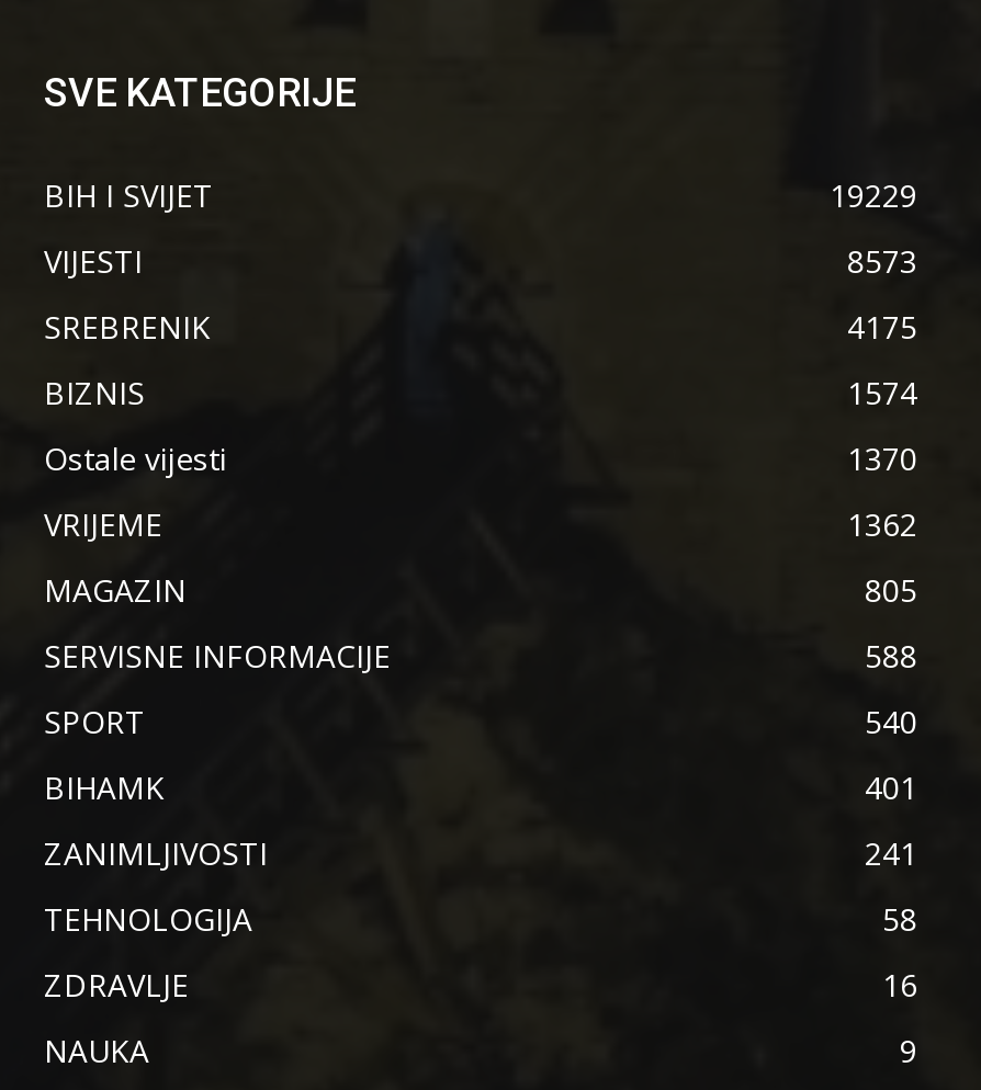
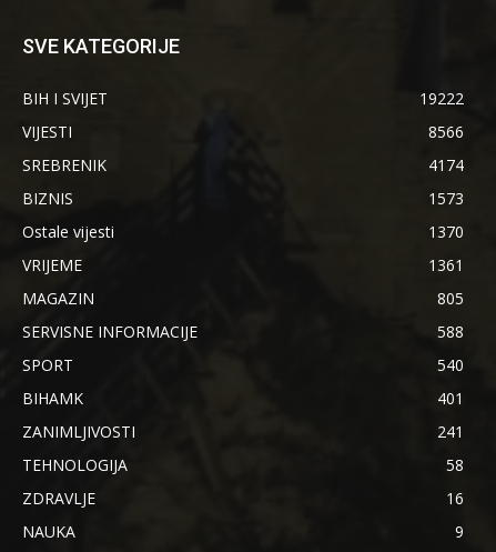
[830,173,917,215] 19229 -> [419,88,464,109] 19222
[847,239,917,281] 8573 -> [428,121,464,142] 8566
[847,305,917,347] 4175 -> [428,154,464,176] 4174
[847,371,917,413] 1574 -> [428,188,464,209] 1573
[847,502,917,544] 1362 -> [428,254,464,276] 1361

